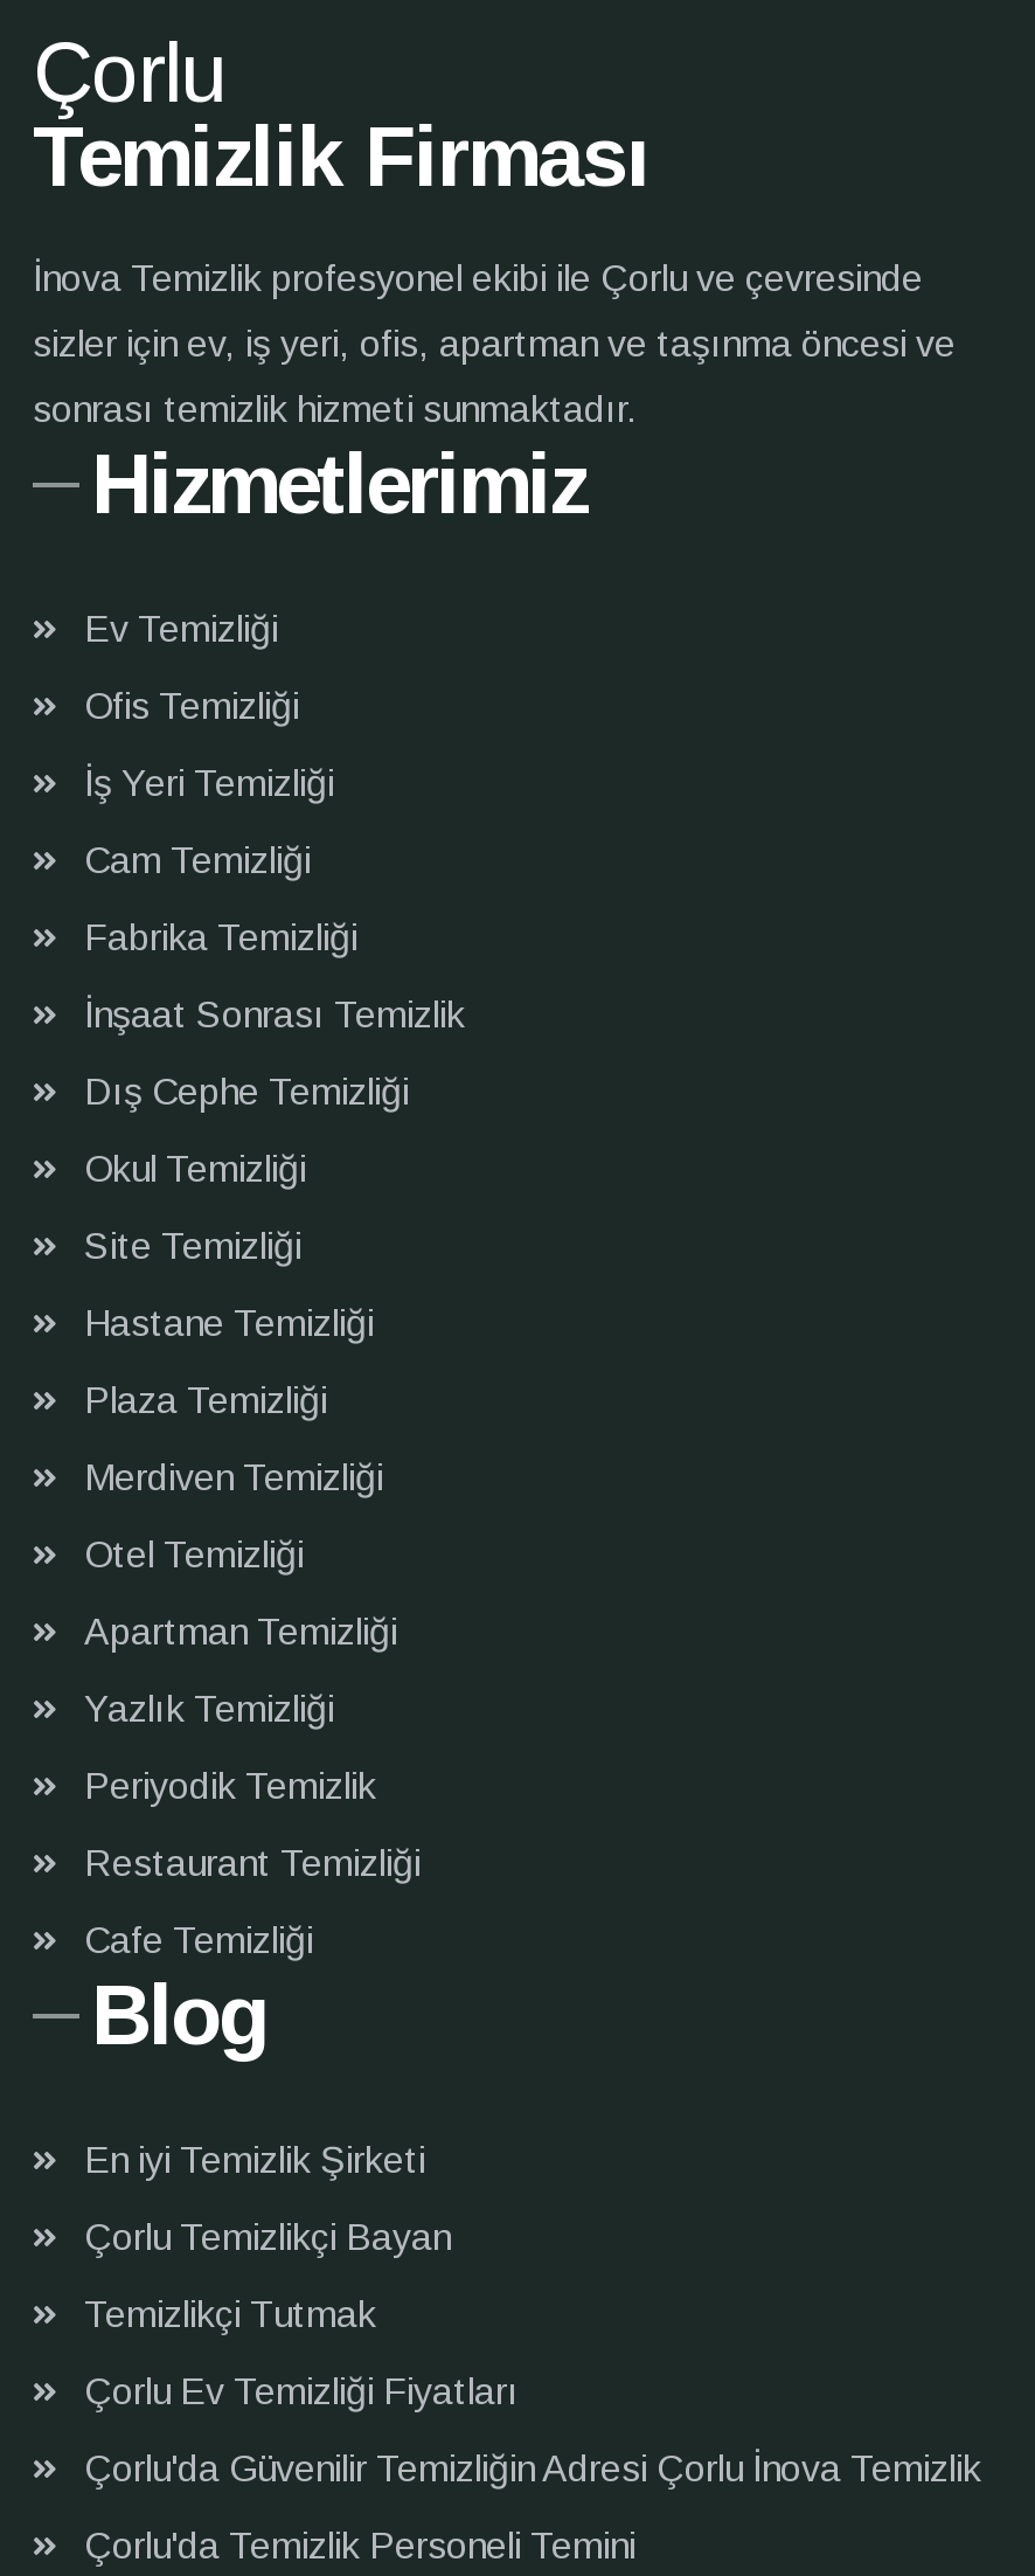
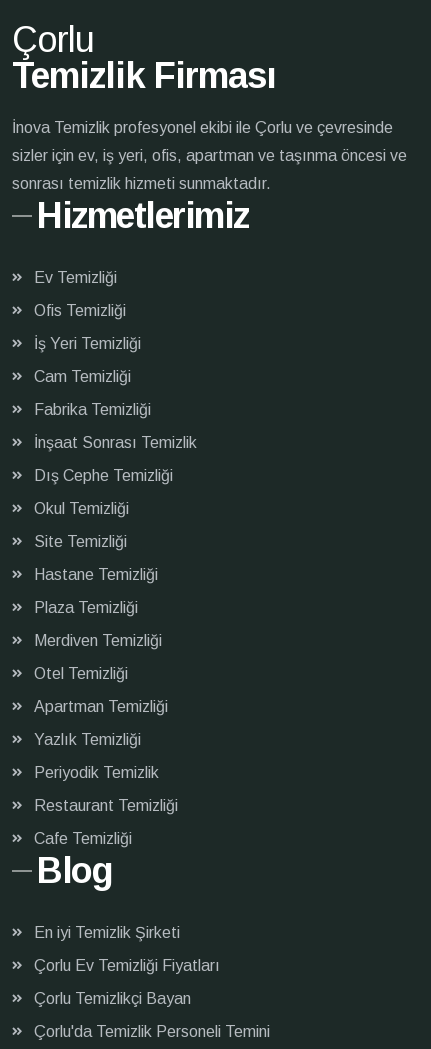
moved [84,2217,451,2257] -> [34,990,191,1007]: Çorlu Temizlikçi Bayan
[84,2294,376,2334] Temizlikçi Tutmak -> none
[84,2449,981,2488] Çorlu'da Güvenilir Temizliğin Adresi Çorlu İnova Temizlik -> none

